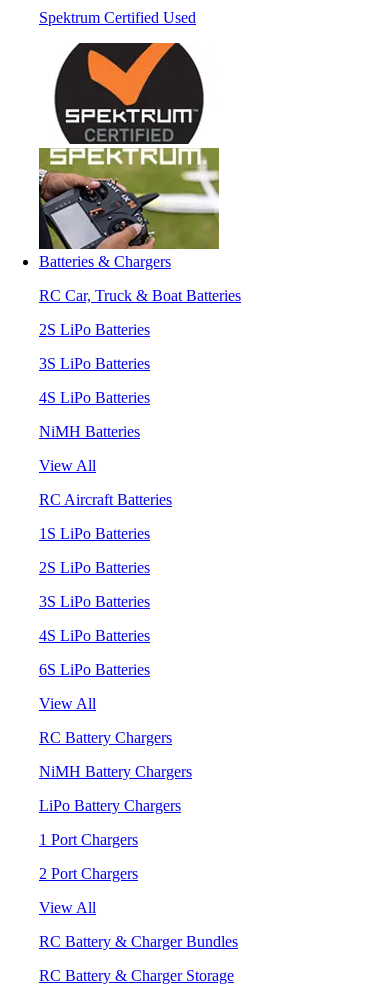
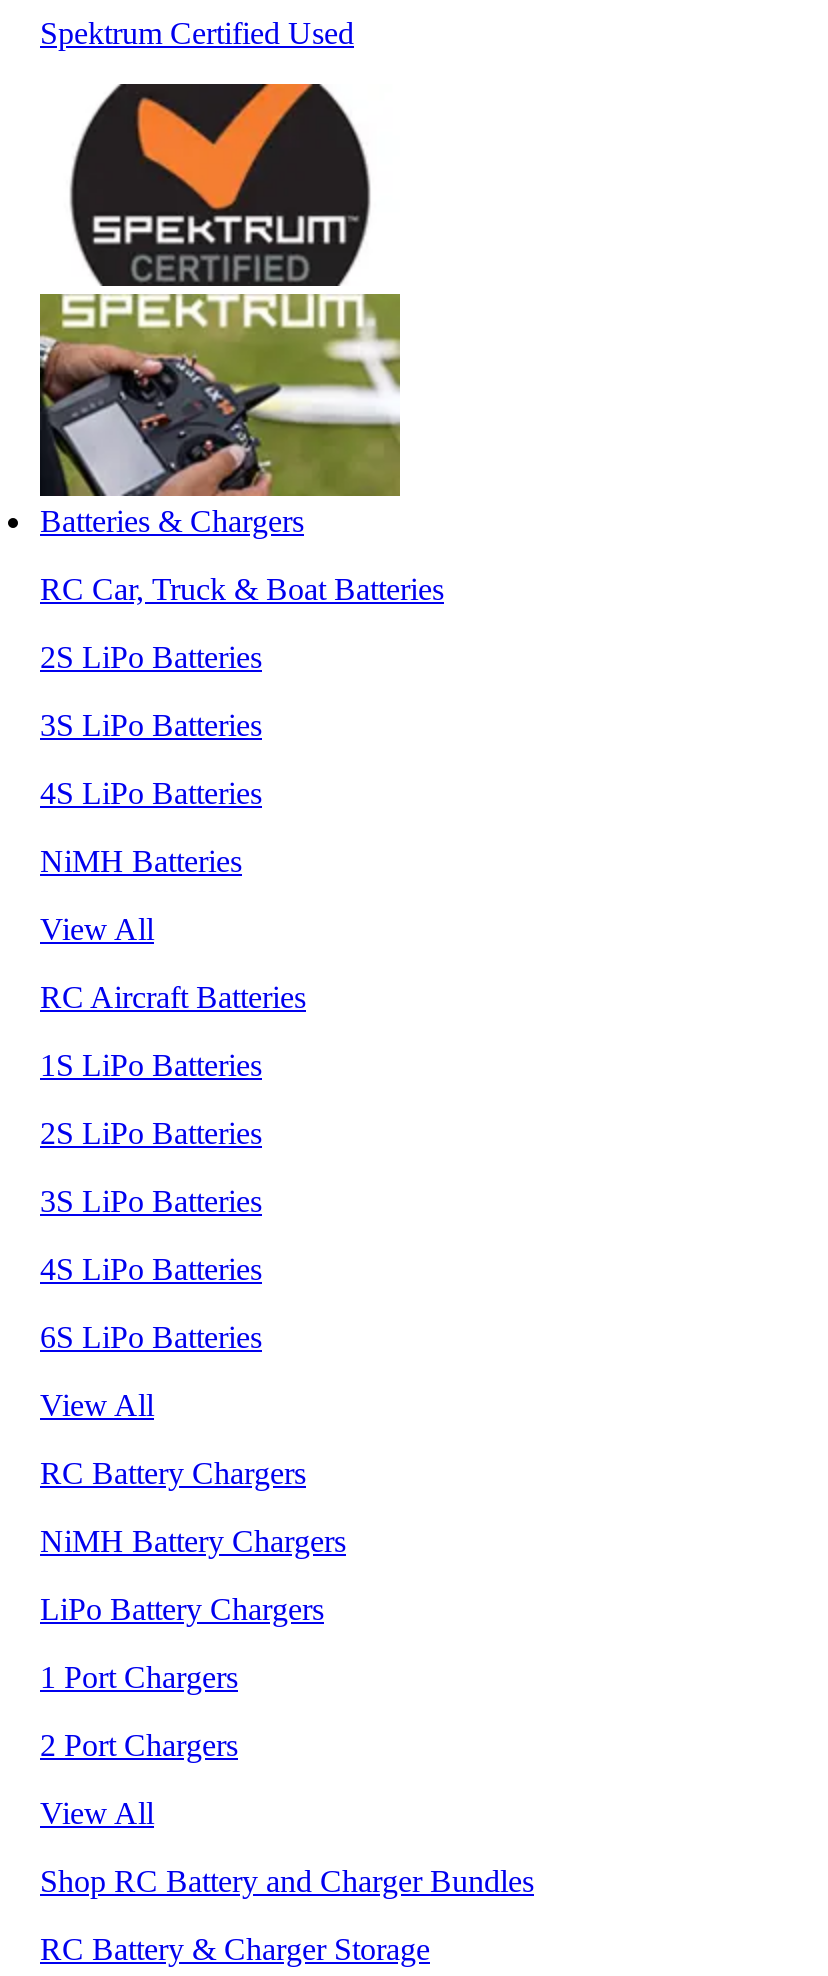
[39,933,238,950] RC Battery & Charger Bundles -> [40,1864,534,1898] Shop RC Battery and Charger Bundles

